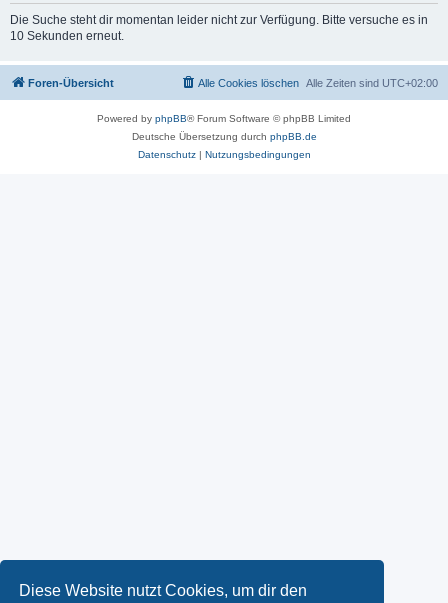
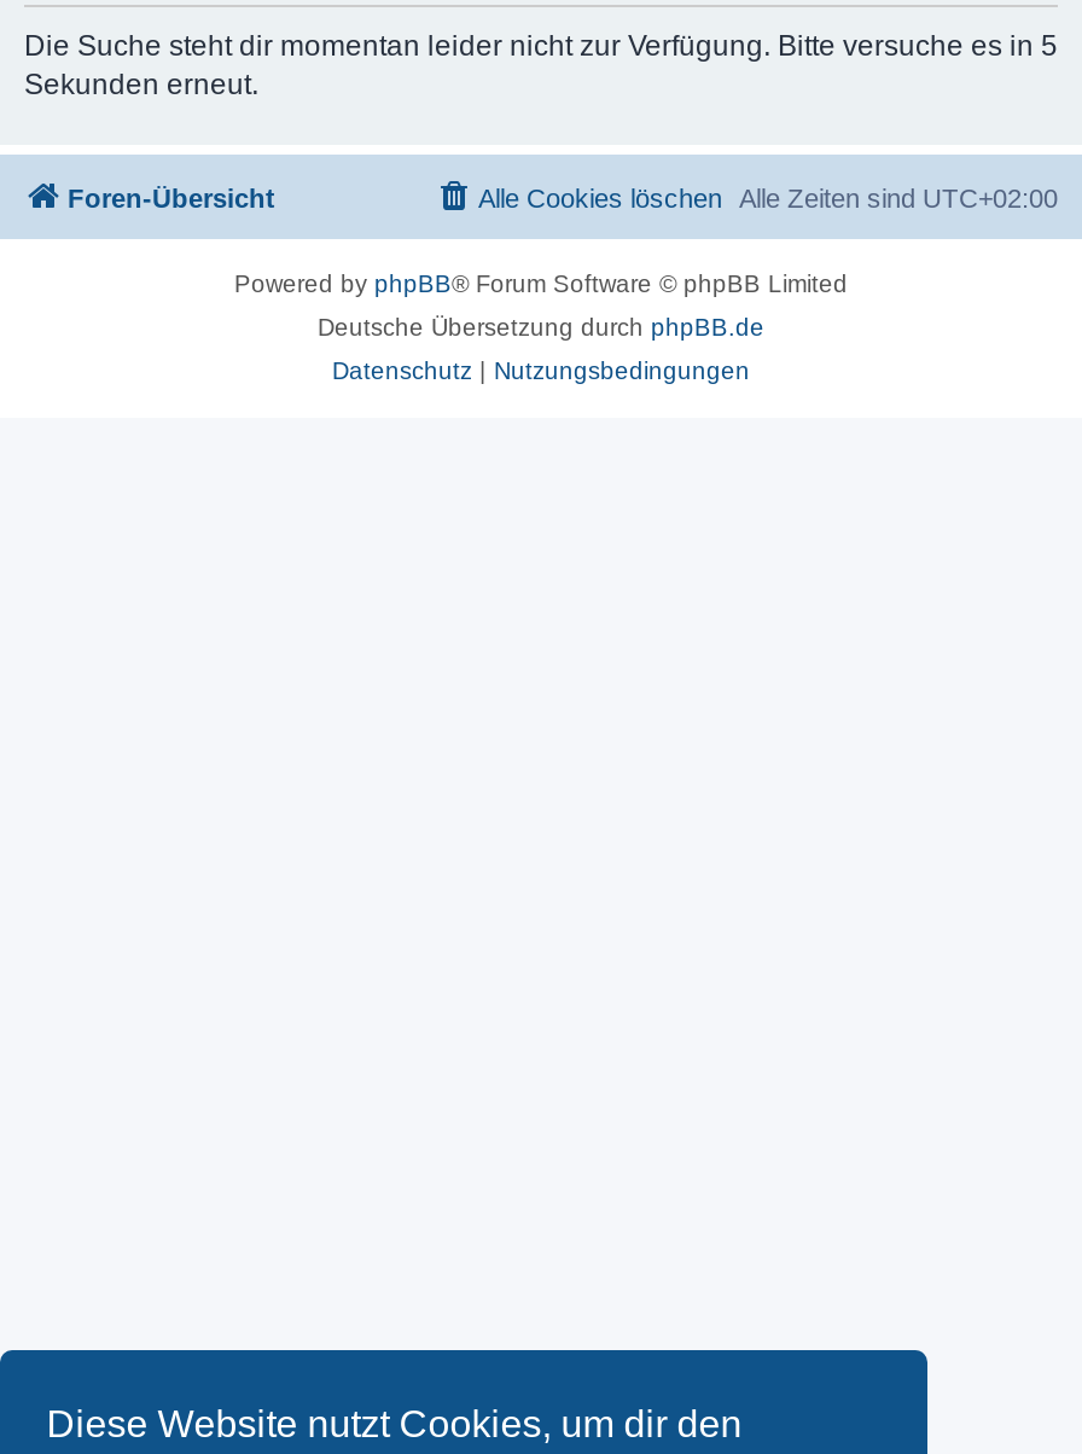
[10,13,428,43] Die Suche steht dir momentan leider nicht zur Verfügung. Bitte versuche es in | 10 Sekunden erneut. -> [24,29,1058,101] Die Suche steht dir momentan leider nicht zur Verfügung. Bitte versuche es in 5 | Sekunden erneut.

